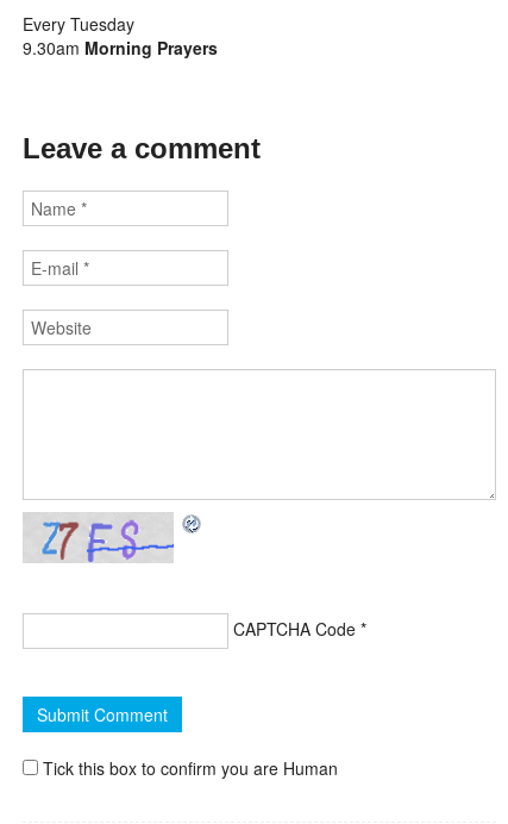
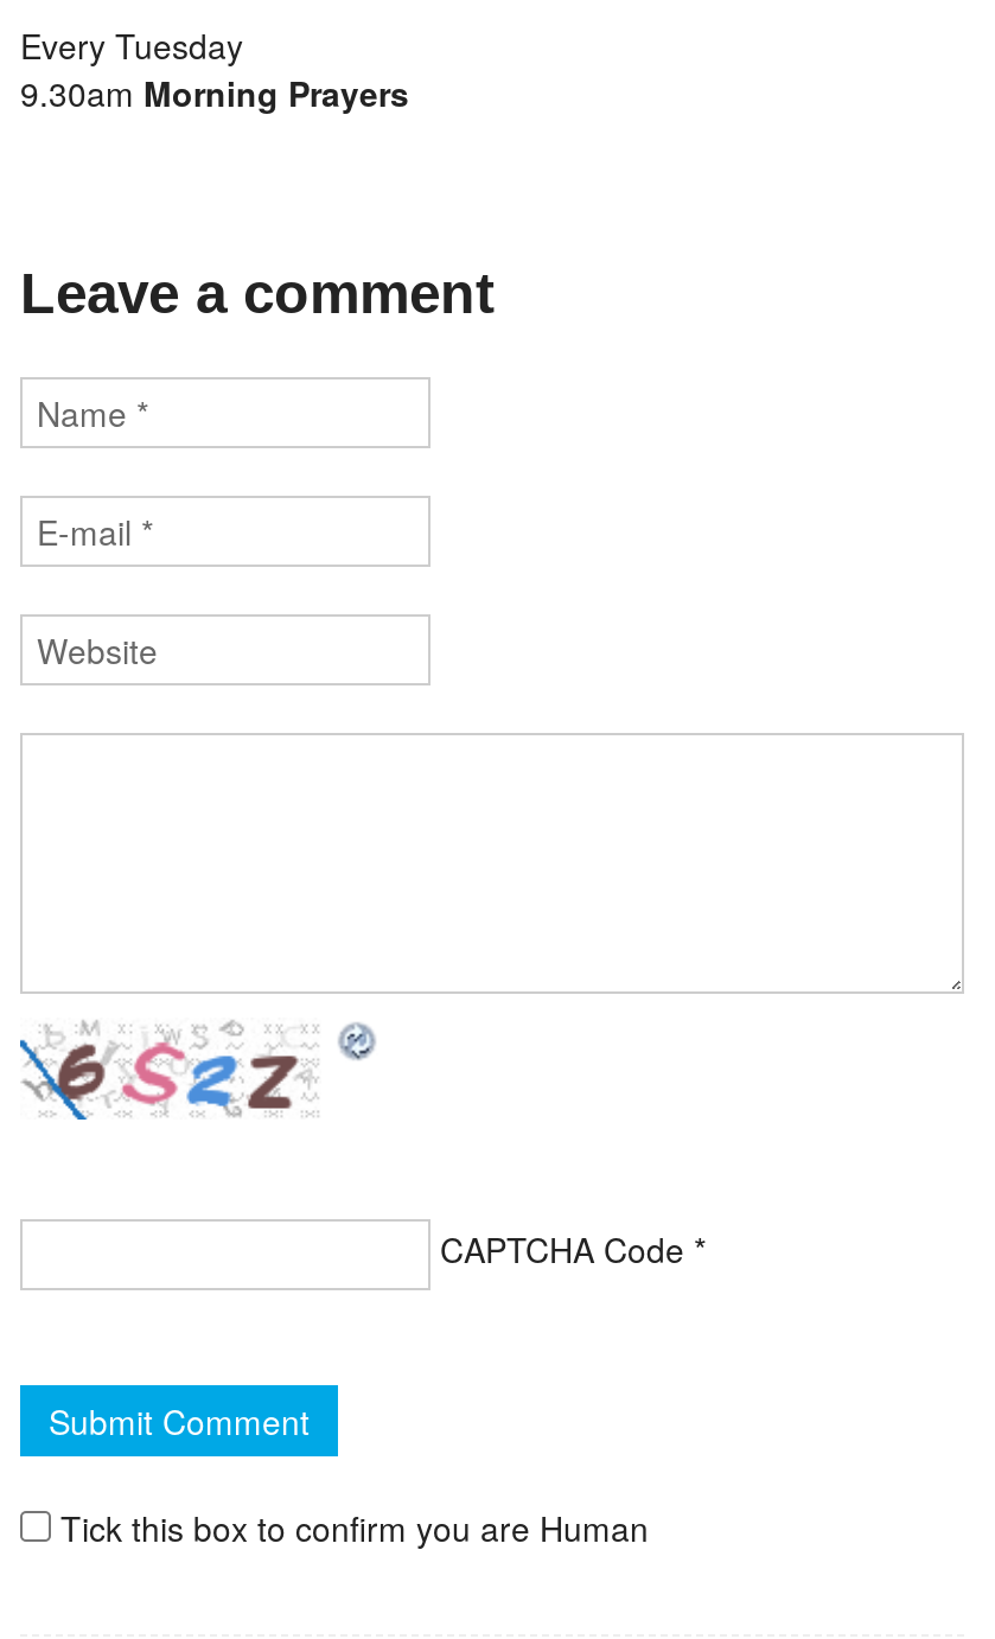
[23,512,175,563] [image] -> [18,1020,321,1122] [image]

